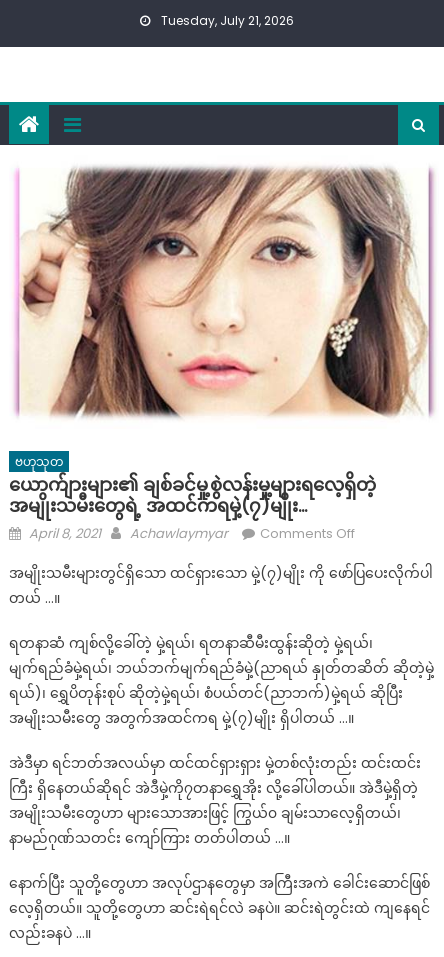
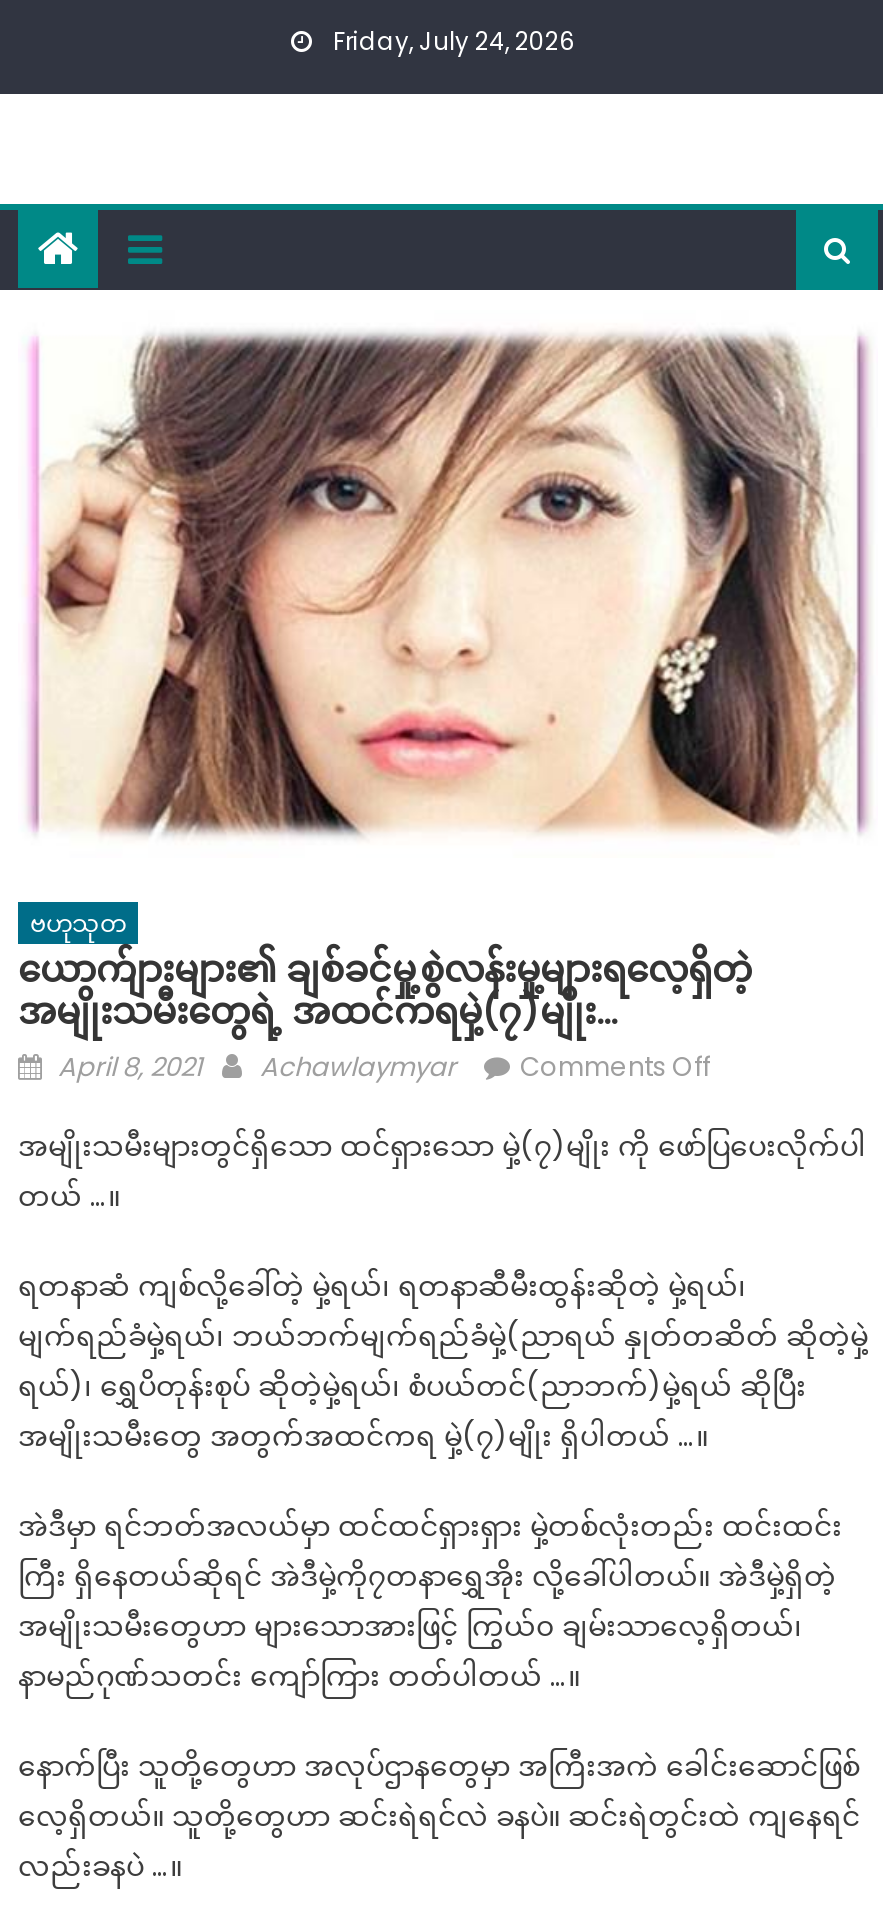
[157,12,293,29] Tuesday, July 21, 2026 -> [327,24,575,58] Friday, July 24, 2026

